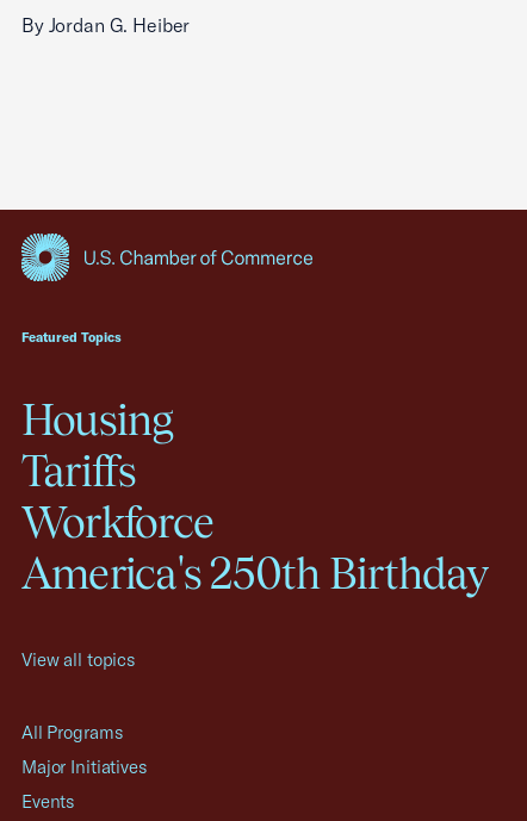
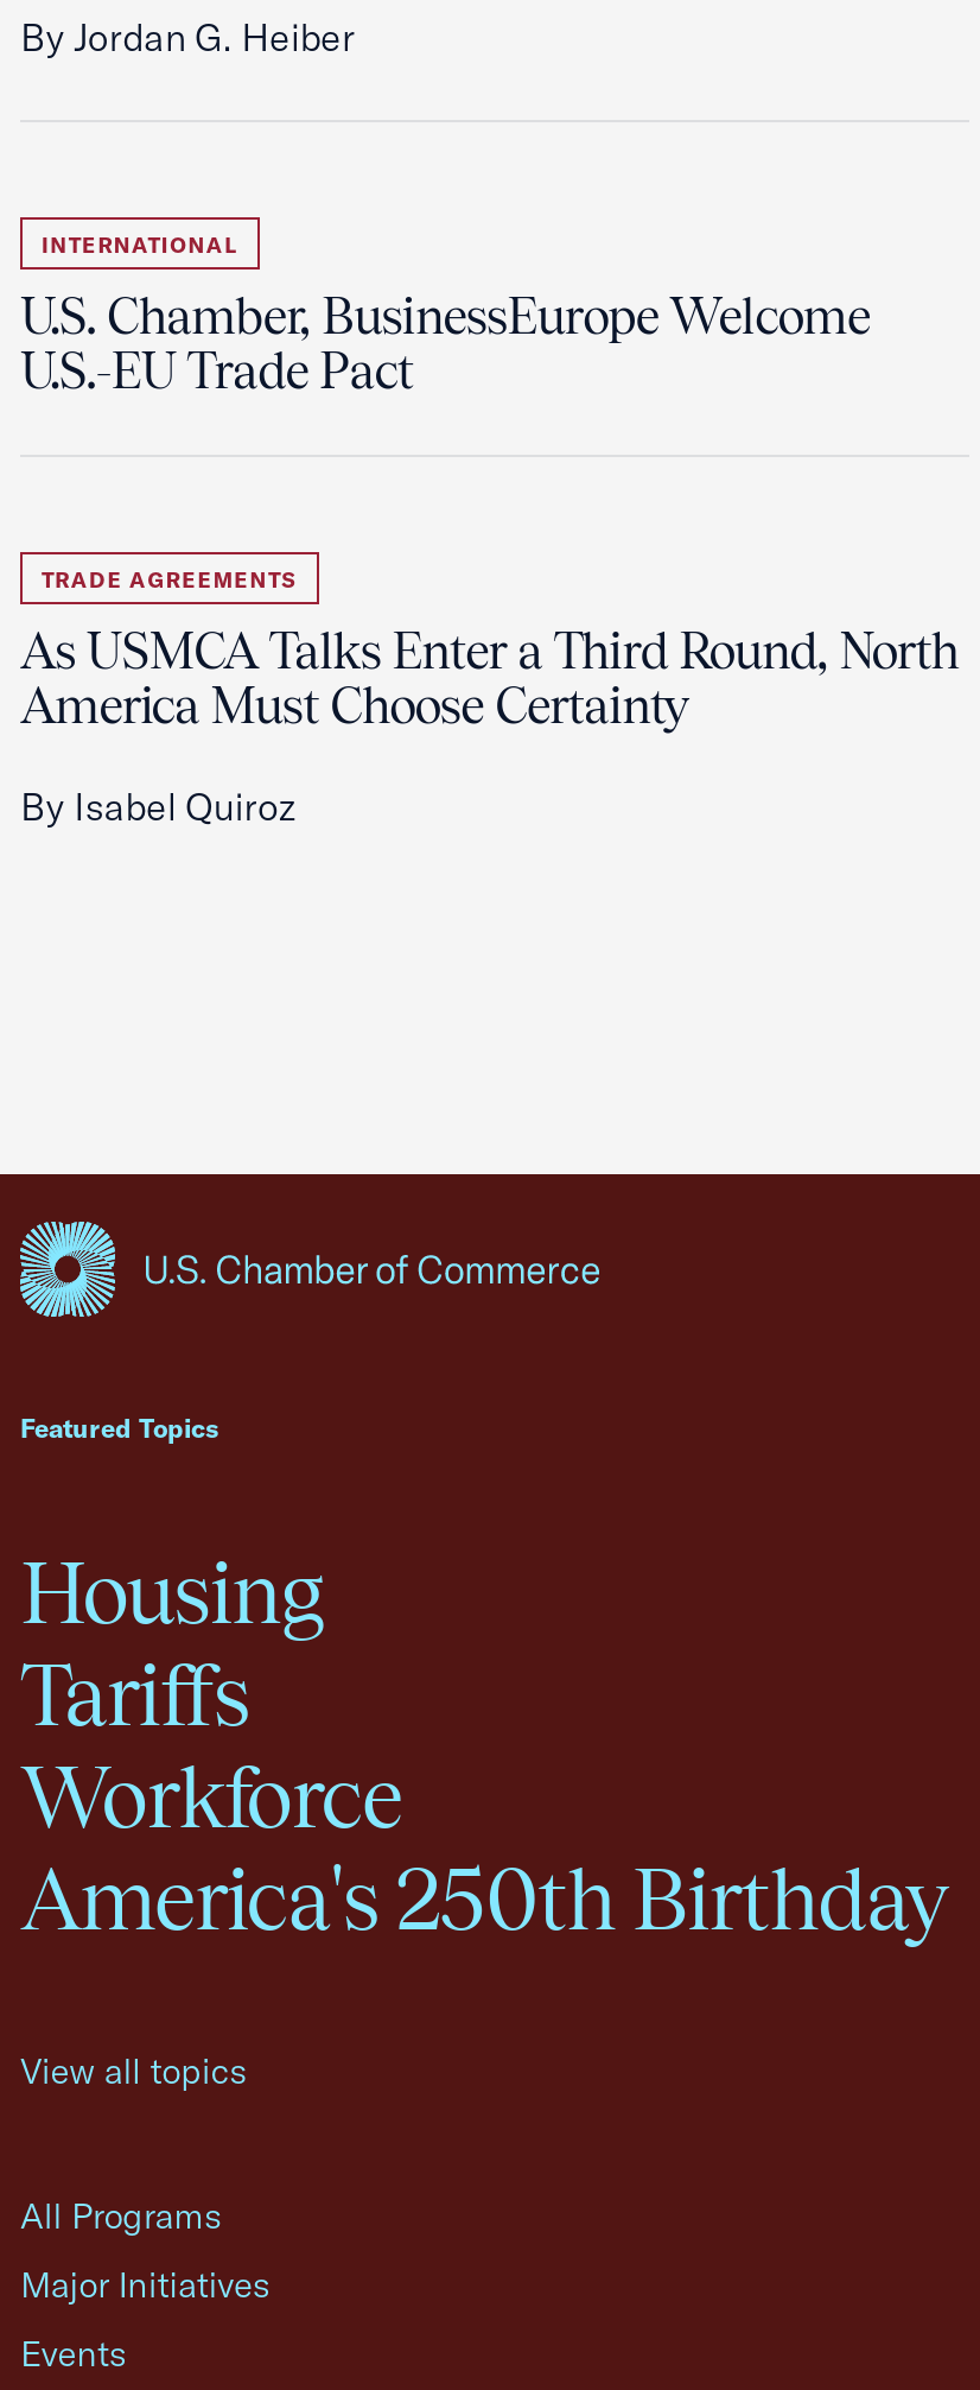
none -> [20,232,870,400] INTERNATIONAL | U.S. Chamber, BusinessEurope Welcome | U.S.-EU Trade Pact
none -> [20,566,958,830] TRADE AGREEMENTS | As USMCA Talks Enter a Third Round, North | America Must Choose Certainty | By Isabel Quiroz

